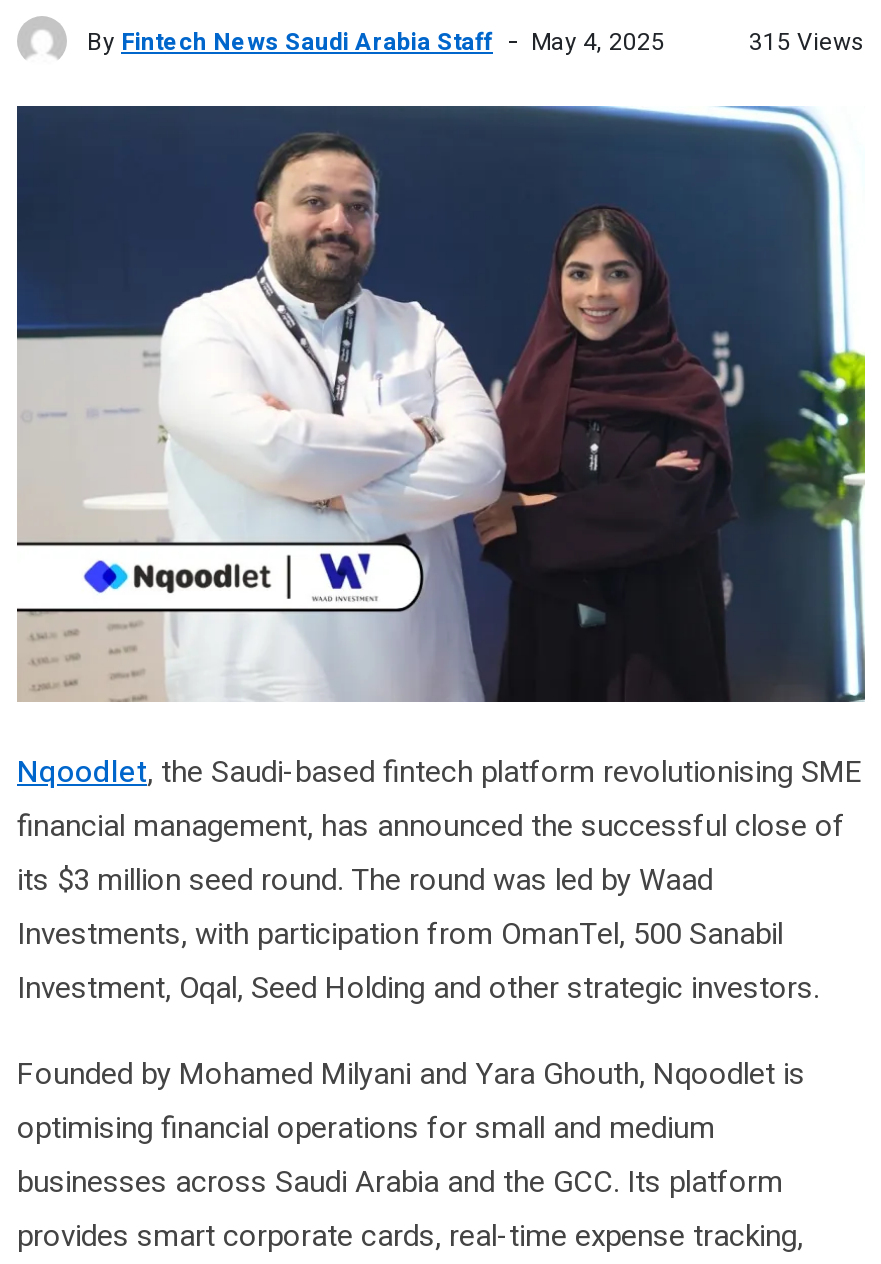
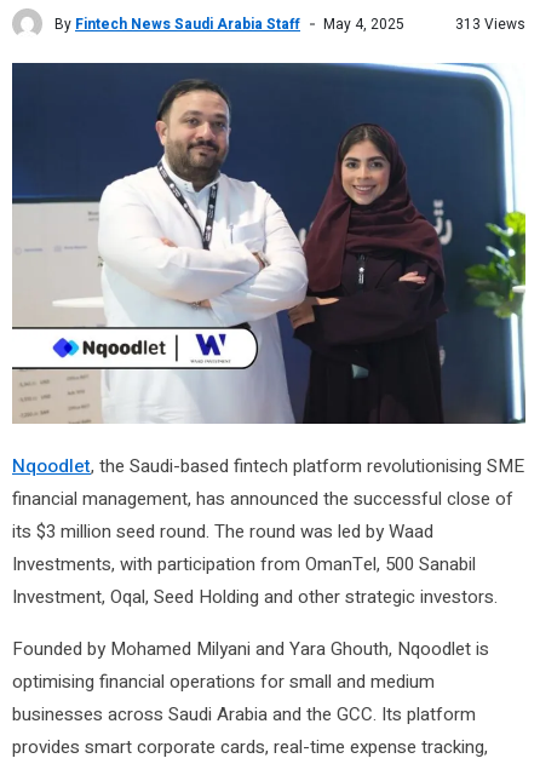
[749,23,865,59] 315 Views -> [455,13,525,35] 313 Views

